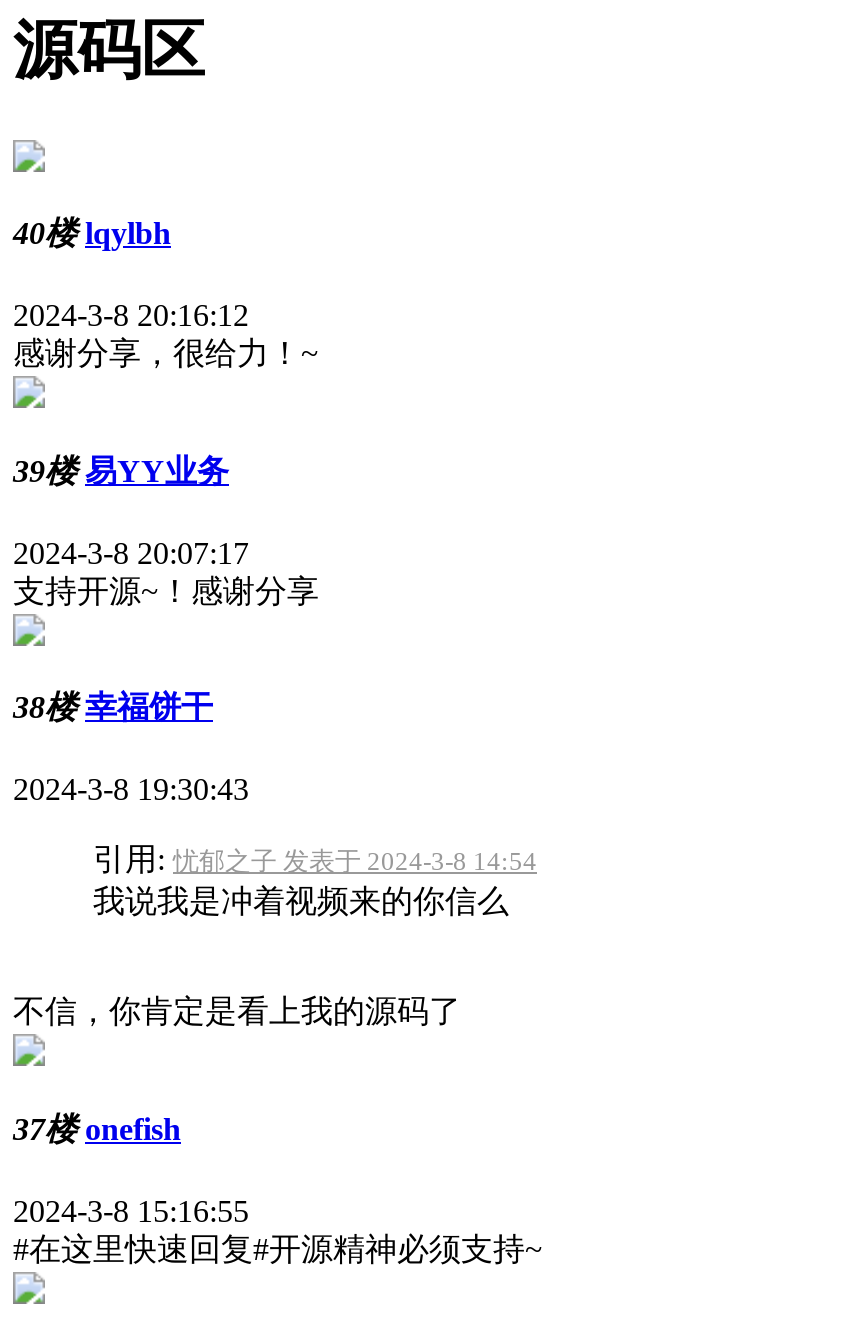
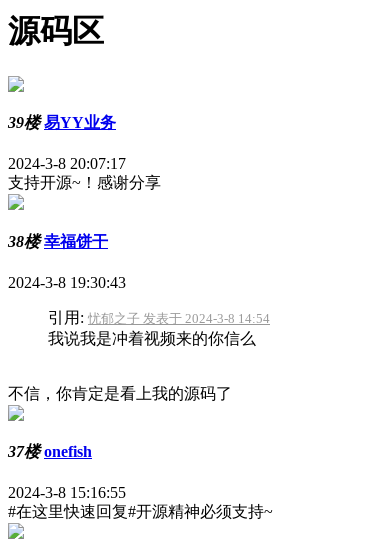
[13,216,319,371] 40楼 lqylbh | 2024-3-8 20:16:12 | 感谢分享，很给力！~ -> none

